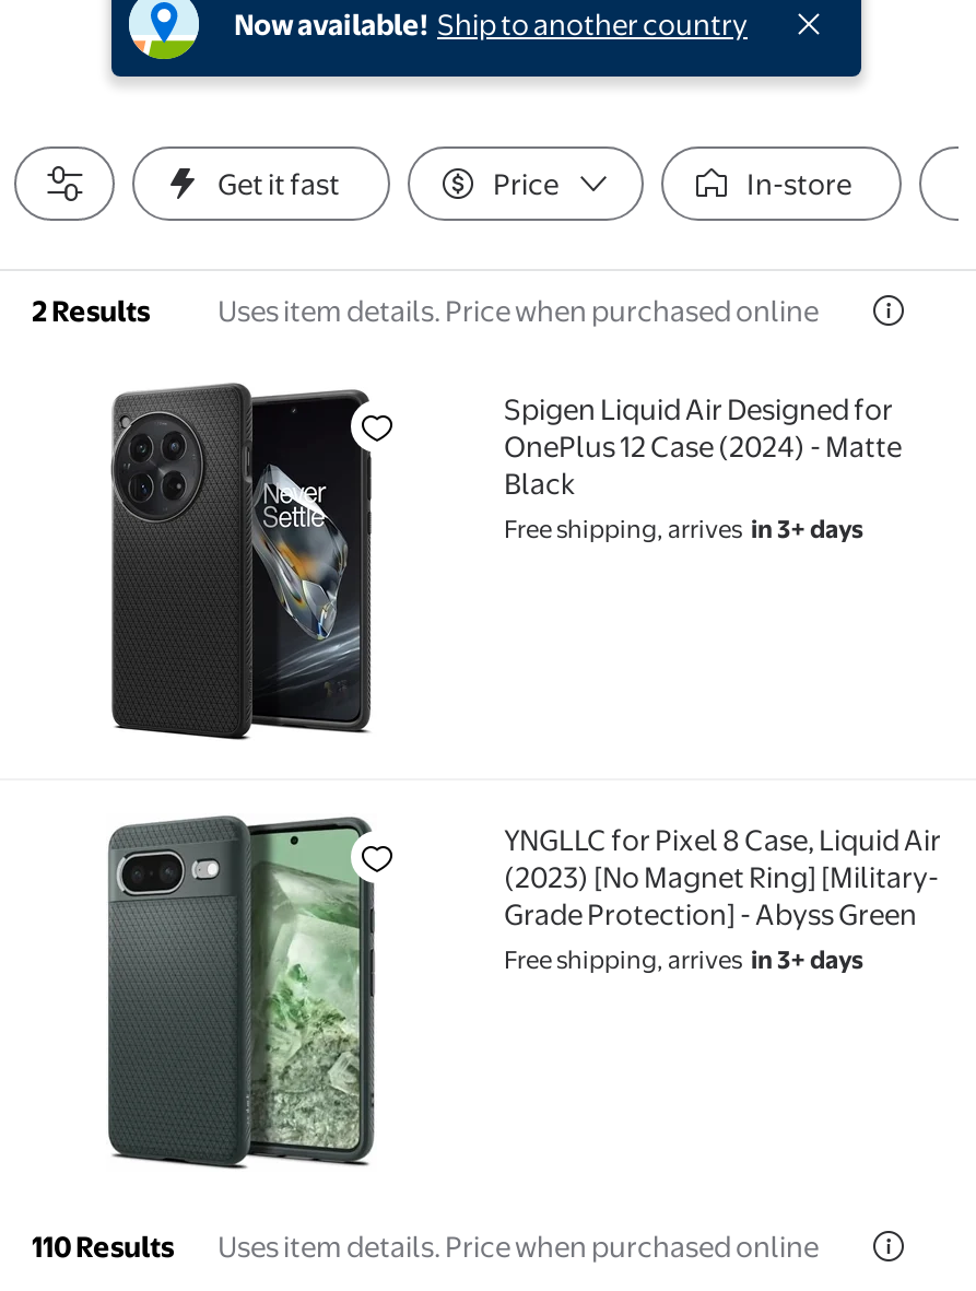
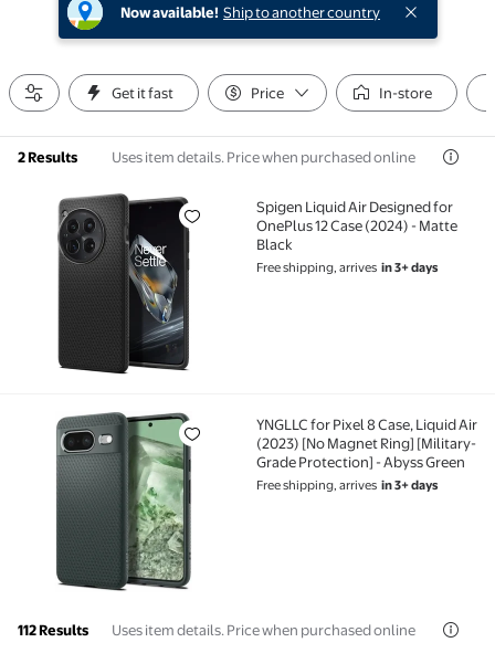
[32,1228,819,1264] 110 Results Uses item details. Price when purchased online -> [18,620,415,639] 112 Results Uses item details. Price when purchased online

